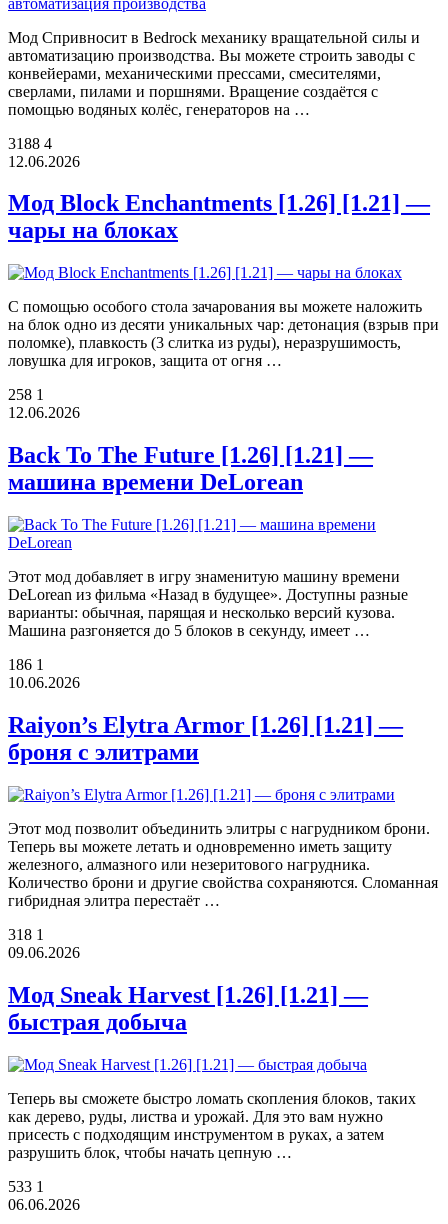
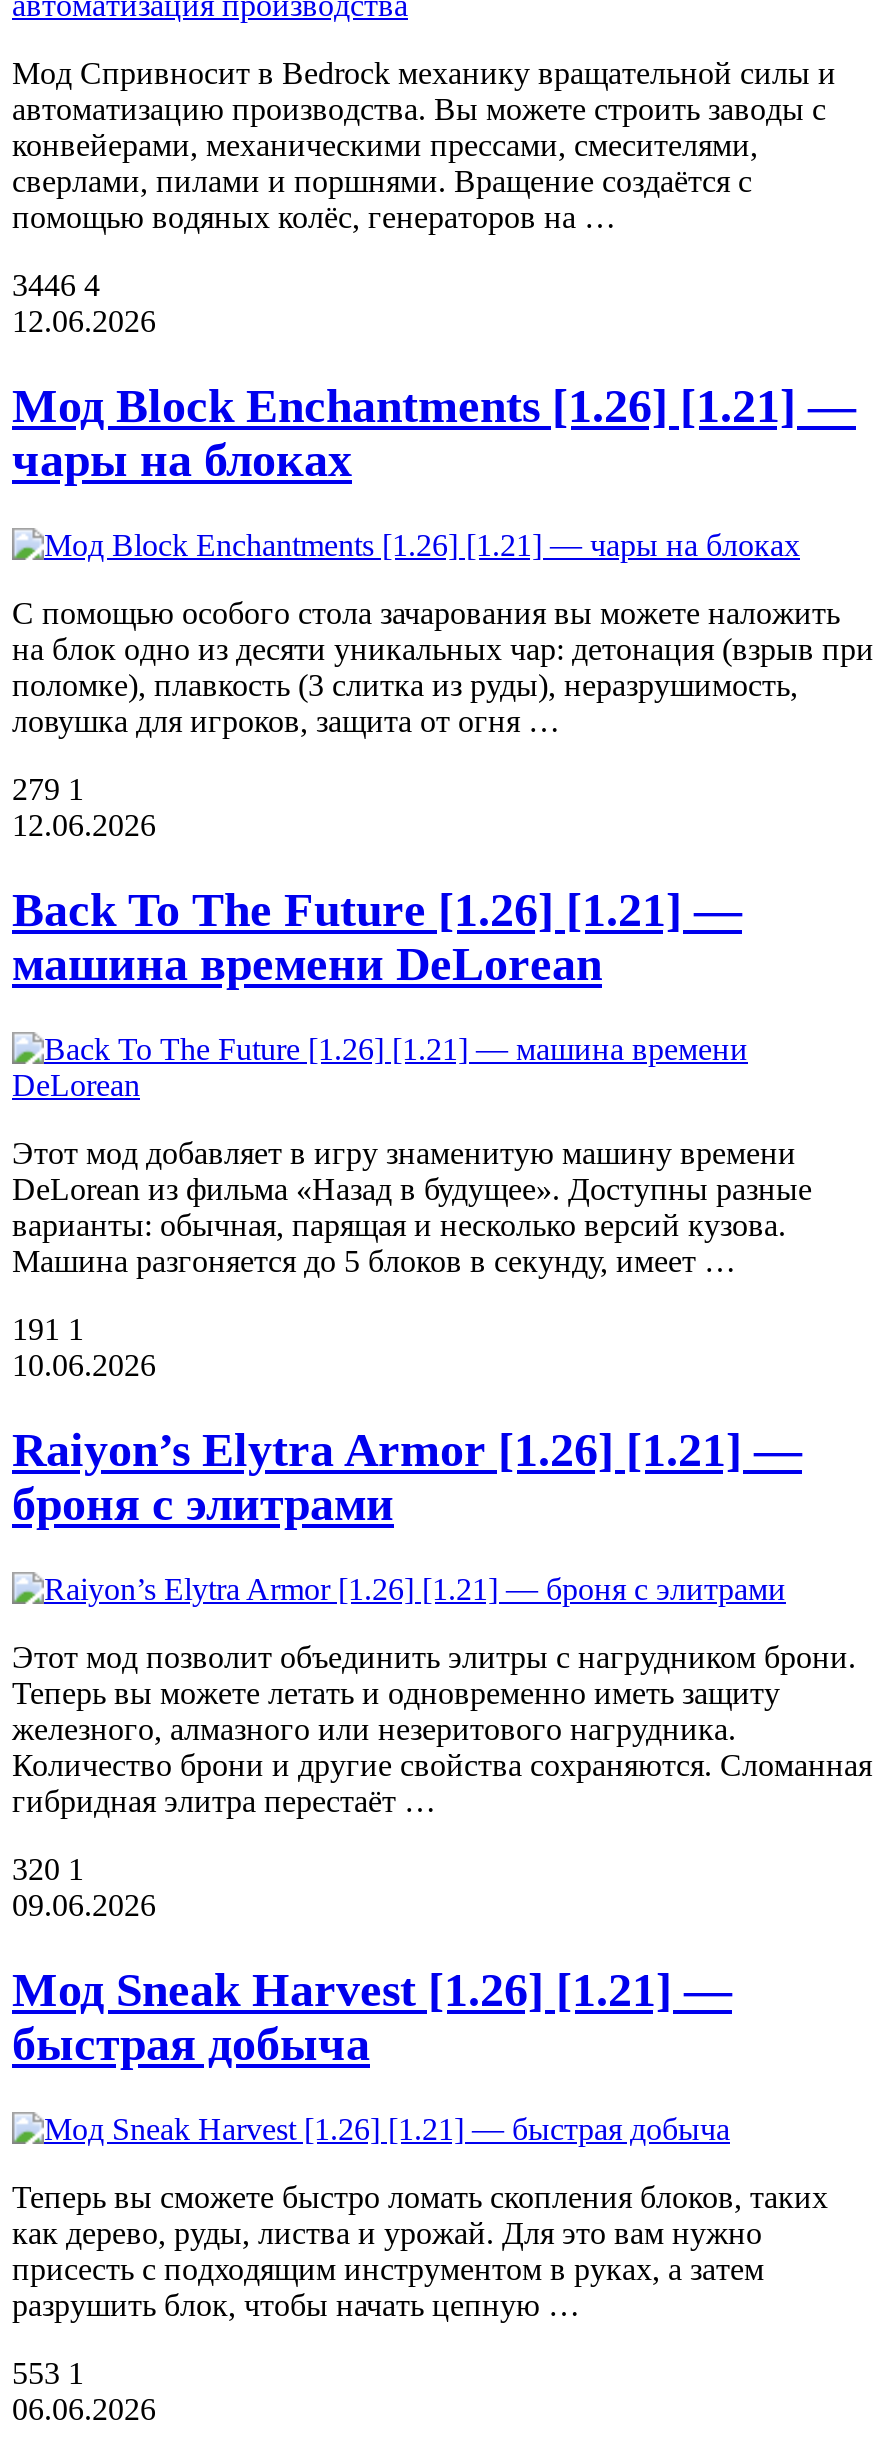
[8,134,52,151] 3188 4 -> [12,269,100,303] 3446 4
[8,386,44,403] 258 1 -> [12,773,84,807] 279 1
[8,656,44,673] 186 1 -> [12,1312,84,1346] 191 1
[8,926,44,943] 318 1 -> [12,1852,84,1886] 320 1
[8,1178,44,1195] 533 1 -> [12,2356,84,2390] 553 1

